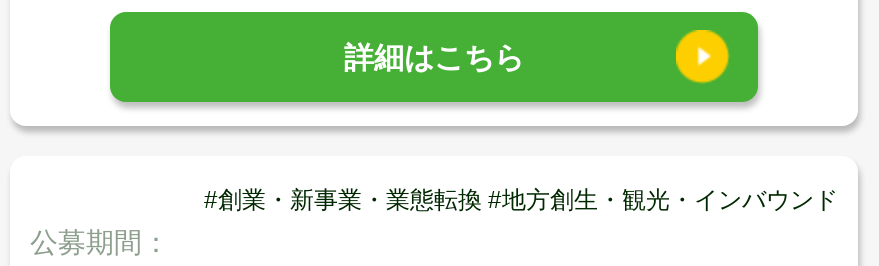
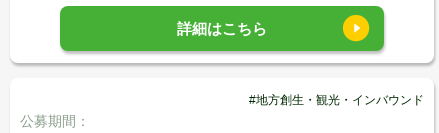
[204,185,838,213] #創業・新事業・業態転換 #地方創生・観光・インバウンド -> [249,92,424,106] #地方創生・観光・インバウンド

